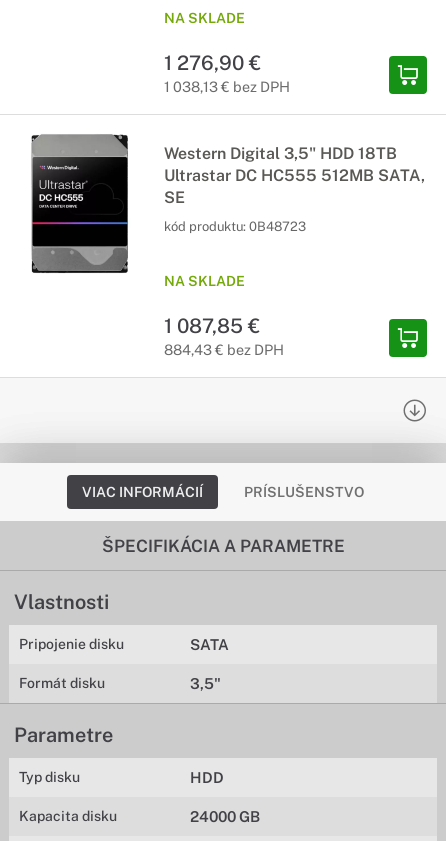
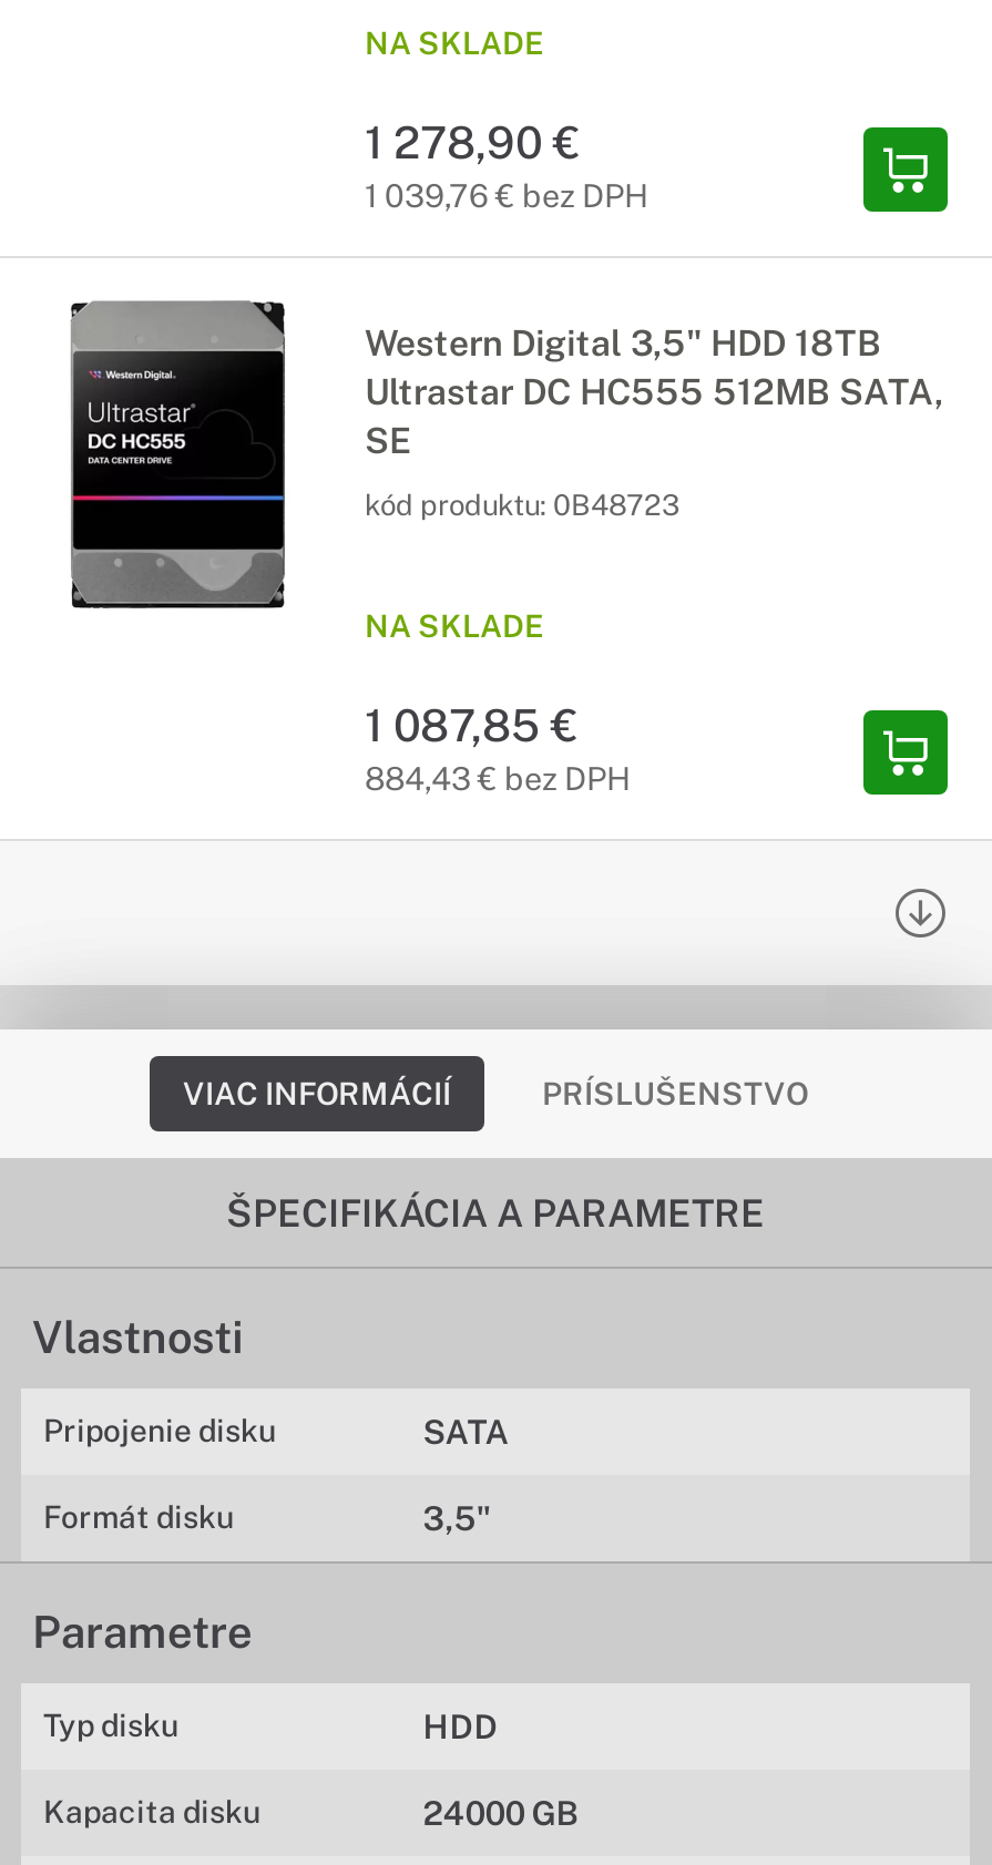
[164,51,261,75] 1 276,90 € -> [365,116,580,170] 1 278,90 €
[164,78,290,95] 1 038,13 € bez DPH -> [365,176,648,214] 1 039,76 € bez DPH

